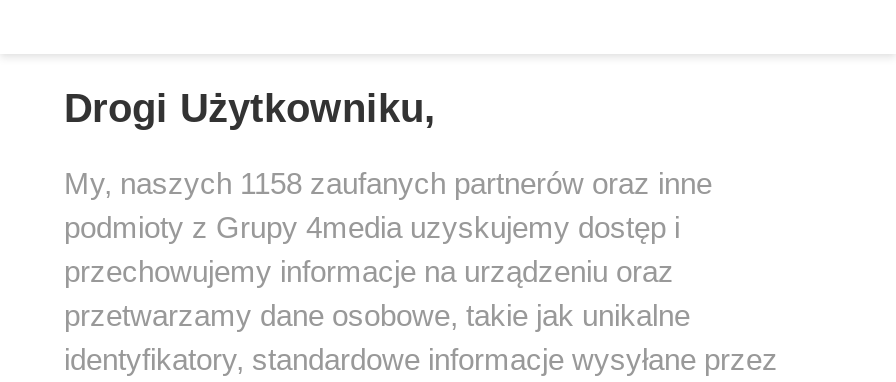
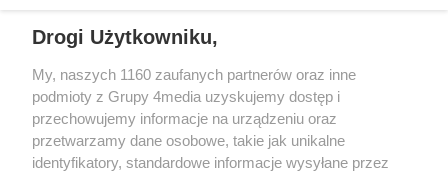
[64,166,712,200] My, naszych 1158 zaufanych partnerów oraz inne -> [32,66,356,83] My, naszych 1160 zaufanych partnerów oraz inne

